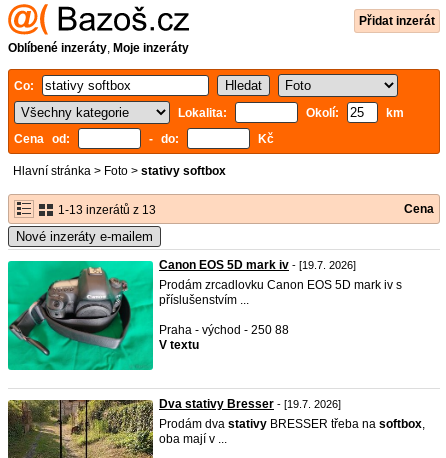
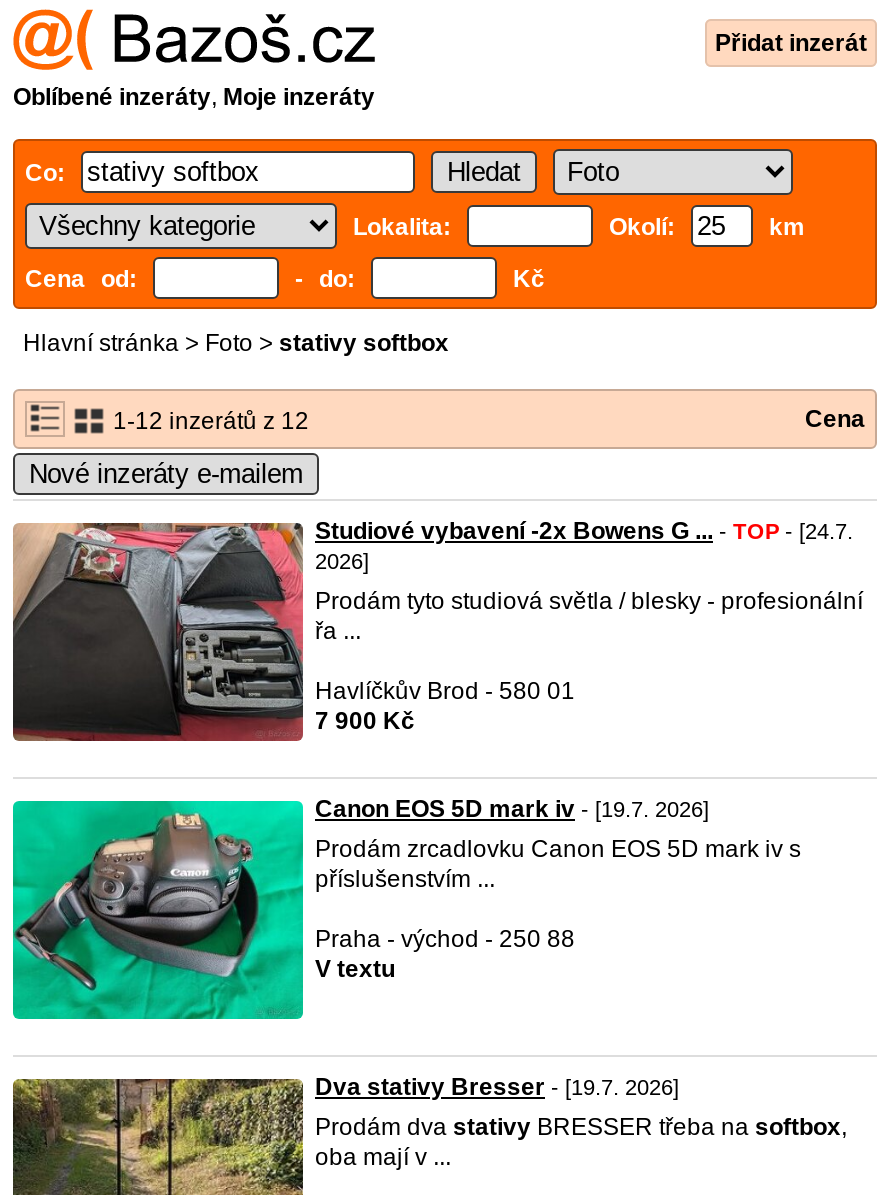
[55,203,156,217] 1-13 inzerátů z 13 -> [107,407,309,435] 1-12 inzerátů z 12
none -> [11,517,863,741] [image] | Studiové vybavení -2x Bowens G ... - TOP - [24.7. | 2026] | Prodám tyto studiová světla / blesky - profesionální | řa ... | Havlíčkův Brod - 580 01 | 7 900 Kč

